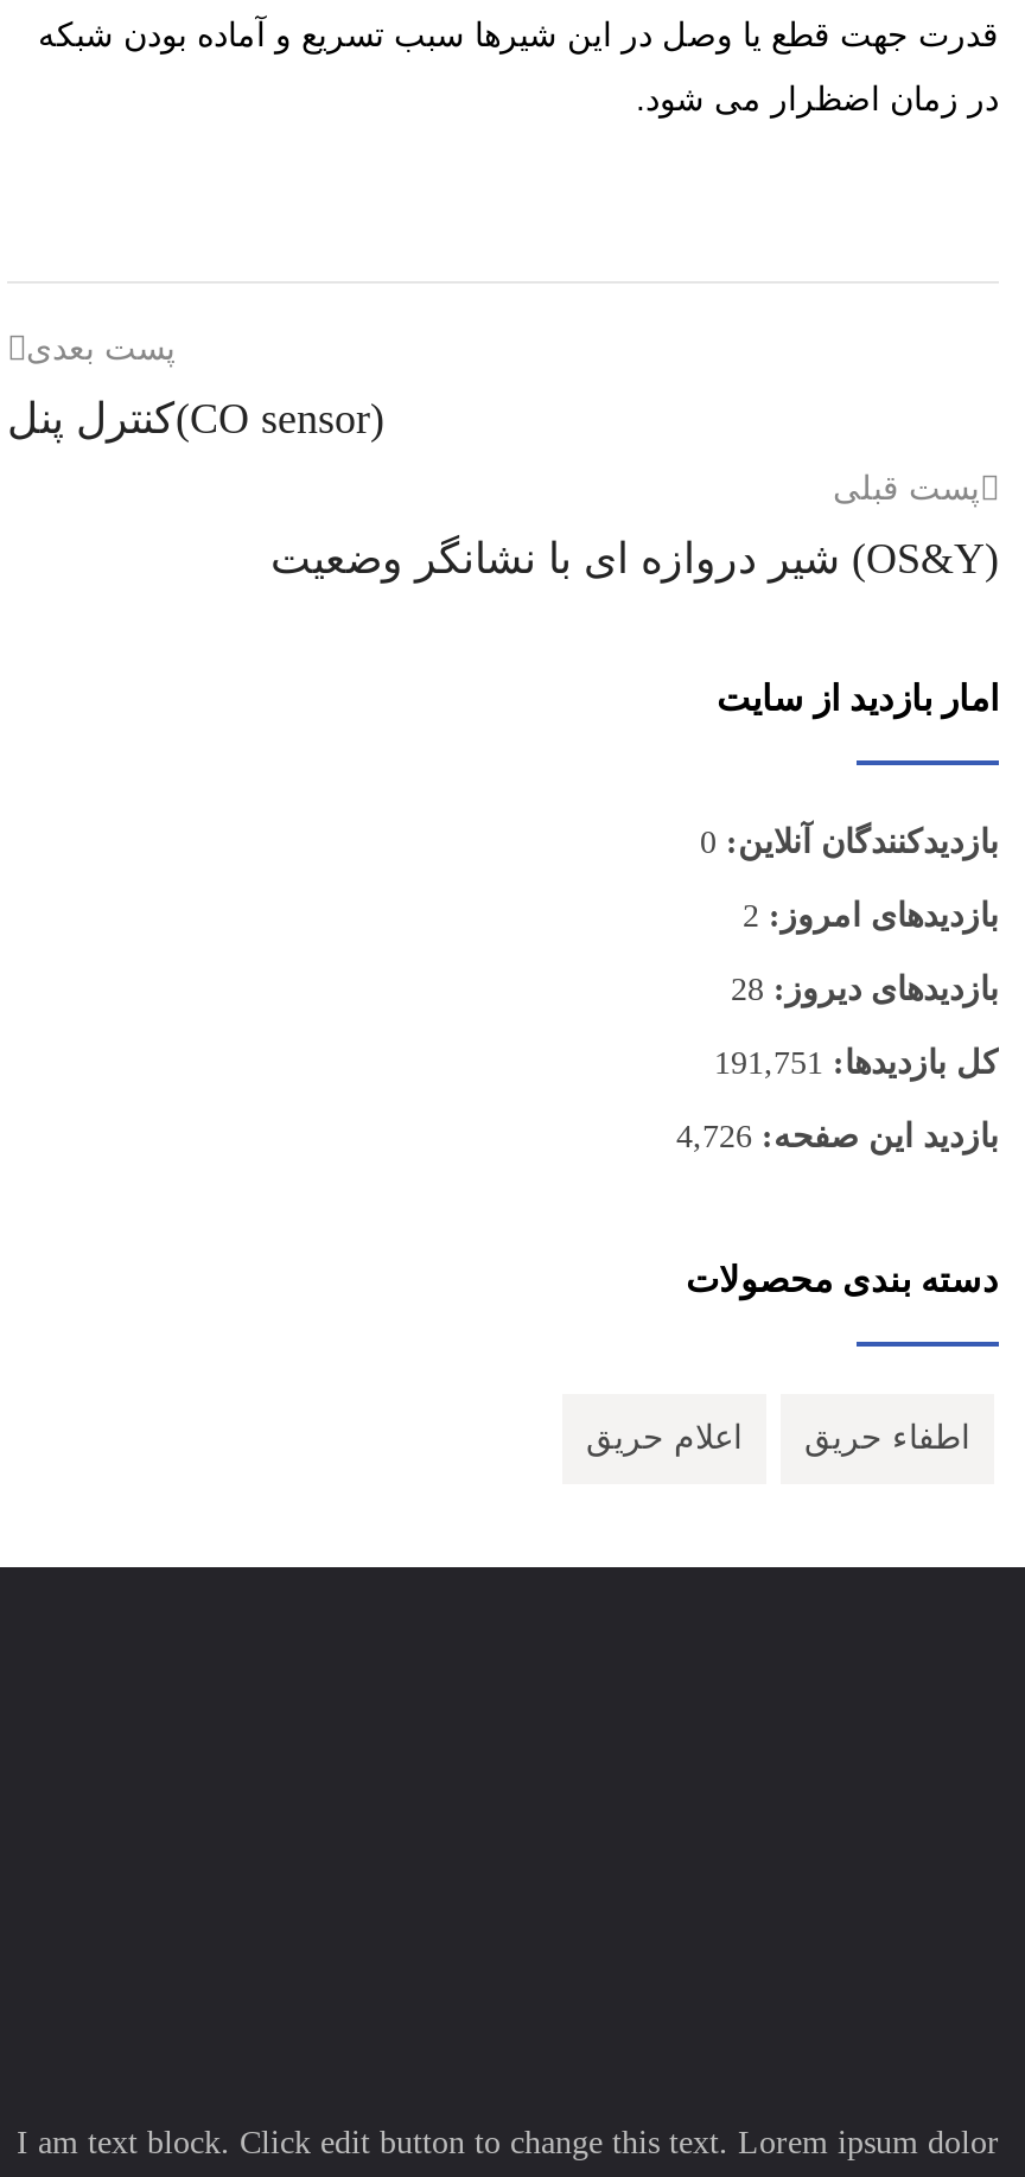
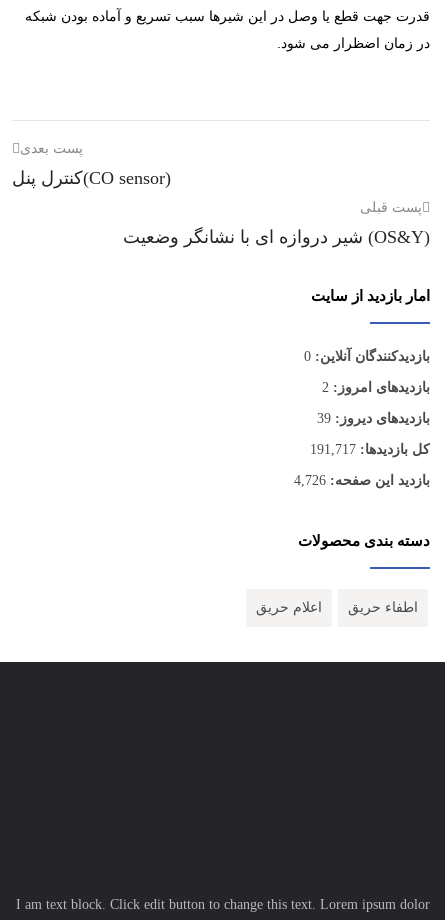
[731,971,999,1007] بازدیدهای دیروز: 28 -> [317,411,430,426] بازدیدهای دیروز: 39
[714,1045,999,1080] کل بازدیدها: 191,751 -> [310,442,430,457] کل بازدیدها: 191,717

